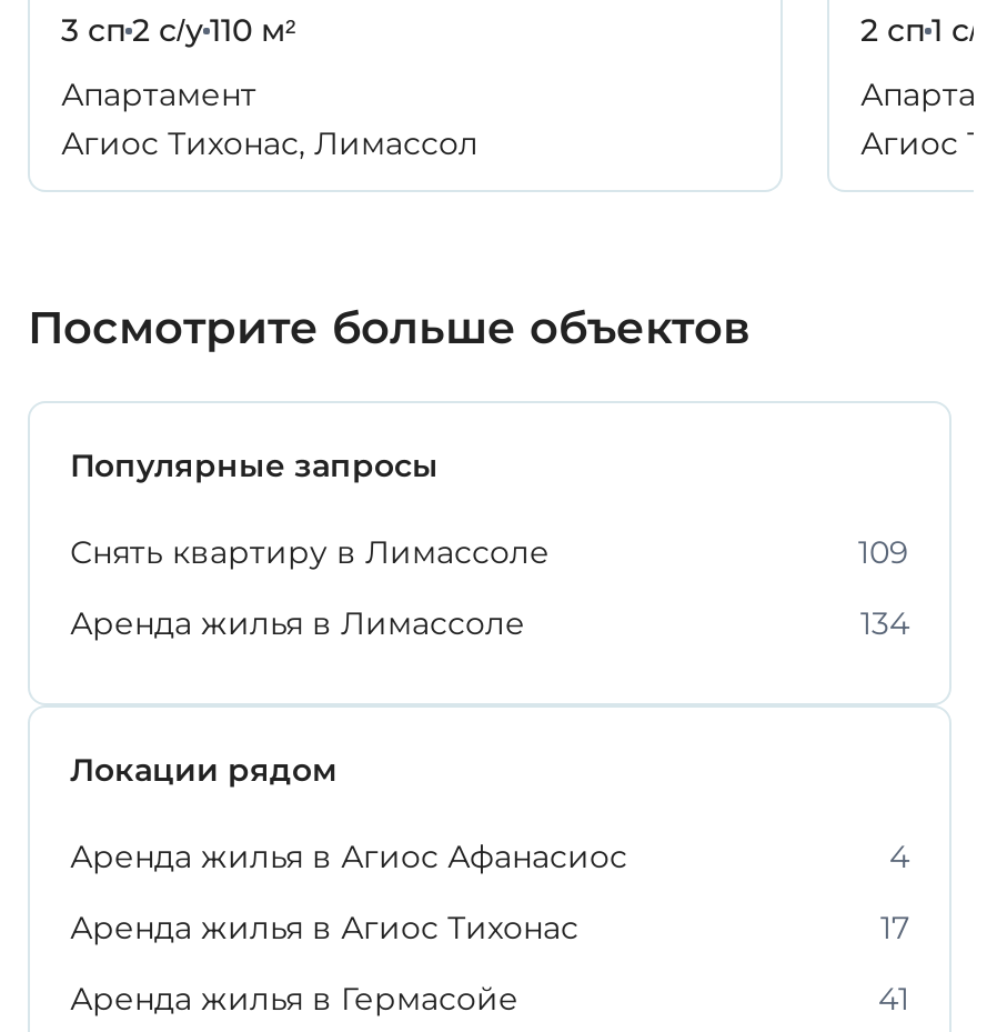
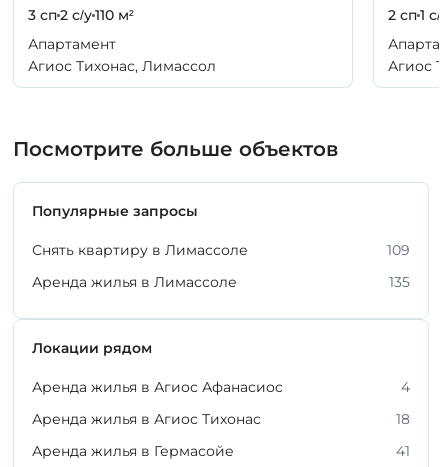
[860,603,909,643] 134 -> [389,273,410,291] 135
[880,907,909,947] 17 -> [396,410,410,428] 18

